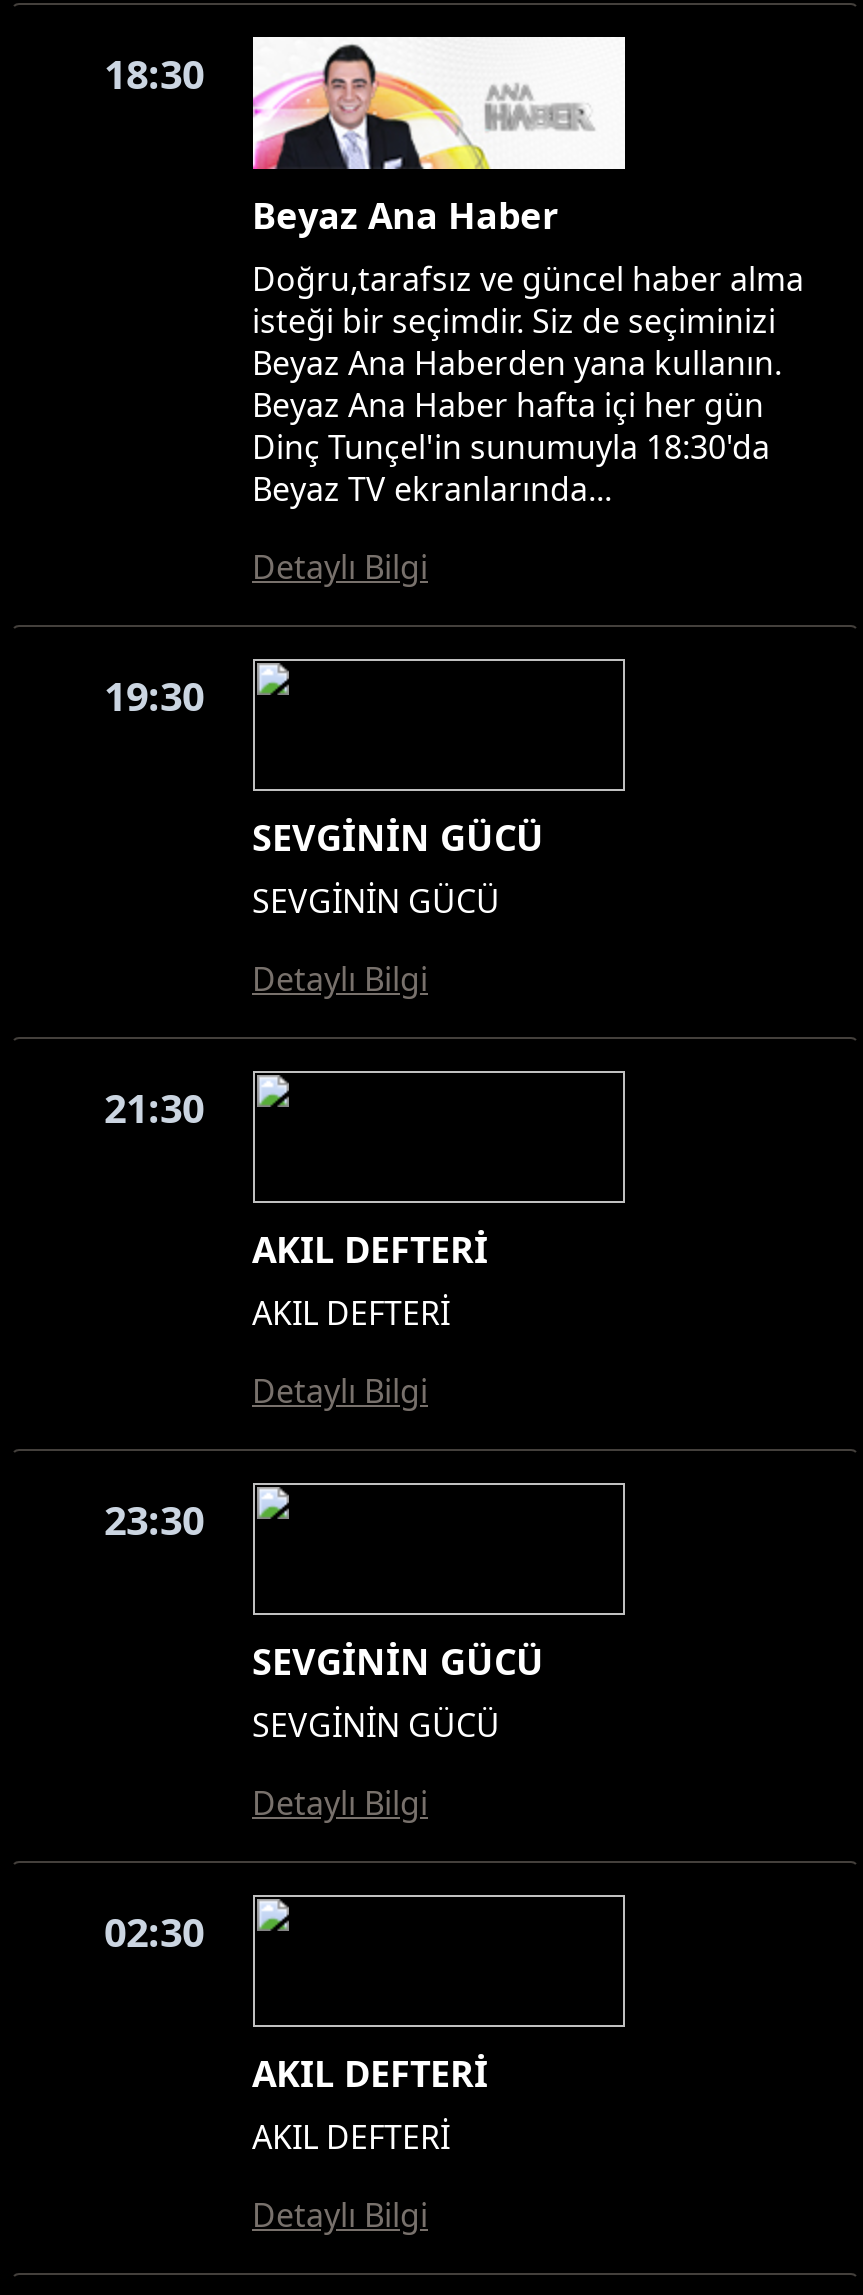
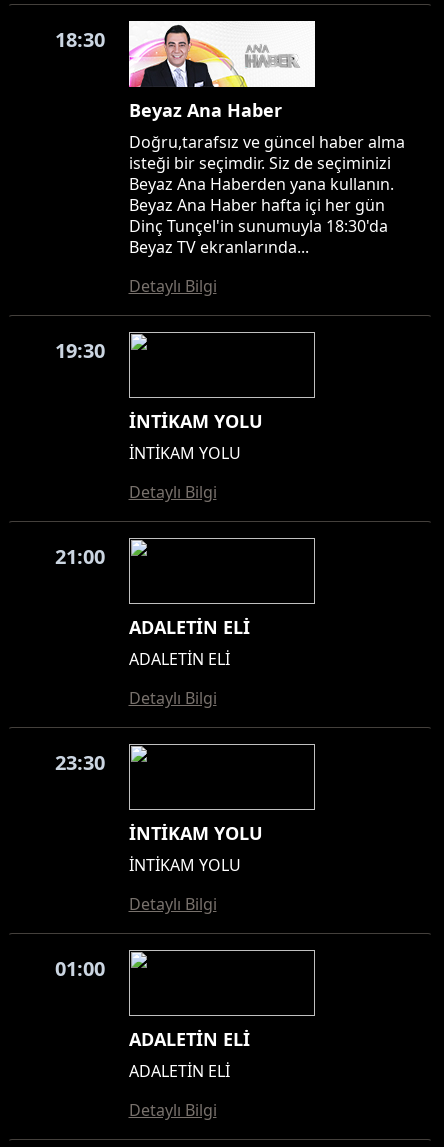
[252,813,544,923] SEVGİNİN GÜCÜ | SEVGİNİN GÜCÜ -> [128,409,262,464] İNTİKAM YOLU | İNTİKAM YOLU
[104,1081,204,1135] 21:30 -> [54,543,104,570] 21:00
[252,1225,488,1335] AKIL DEFTERİ | AKIL DEFTERİ -> [128,615,249,670] ADALETİN ELİ | ADALETİN ELİ
[252,1637,544,1747] SEVGİNİN GÜCÜ | SEVGİNİN GÜCÜ -> [128,821,262,876] İNTİKAM YOLU | İNTİKAM YOLU
[104,1905,204,1959] 02:30 -> [54,955,104,982] 01:00
[252,2049,488,2159] AKIL DEFTERİ | AKIL DEFTERİ -> [128,1027,249,1082] ADALETİN ELİ | ADALETİN ELİ

